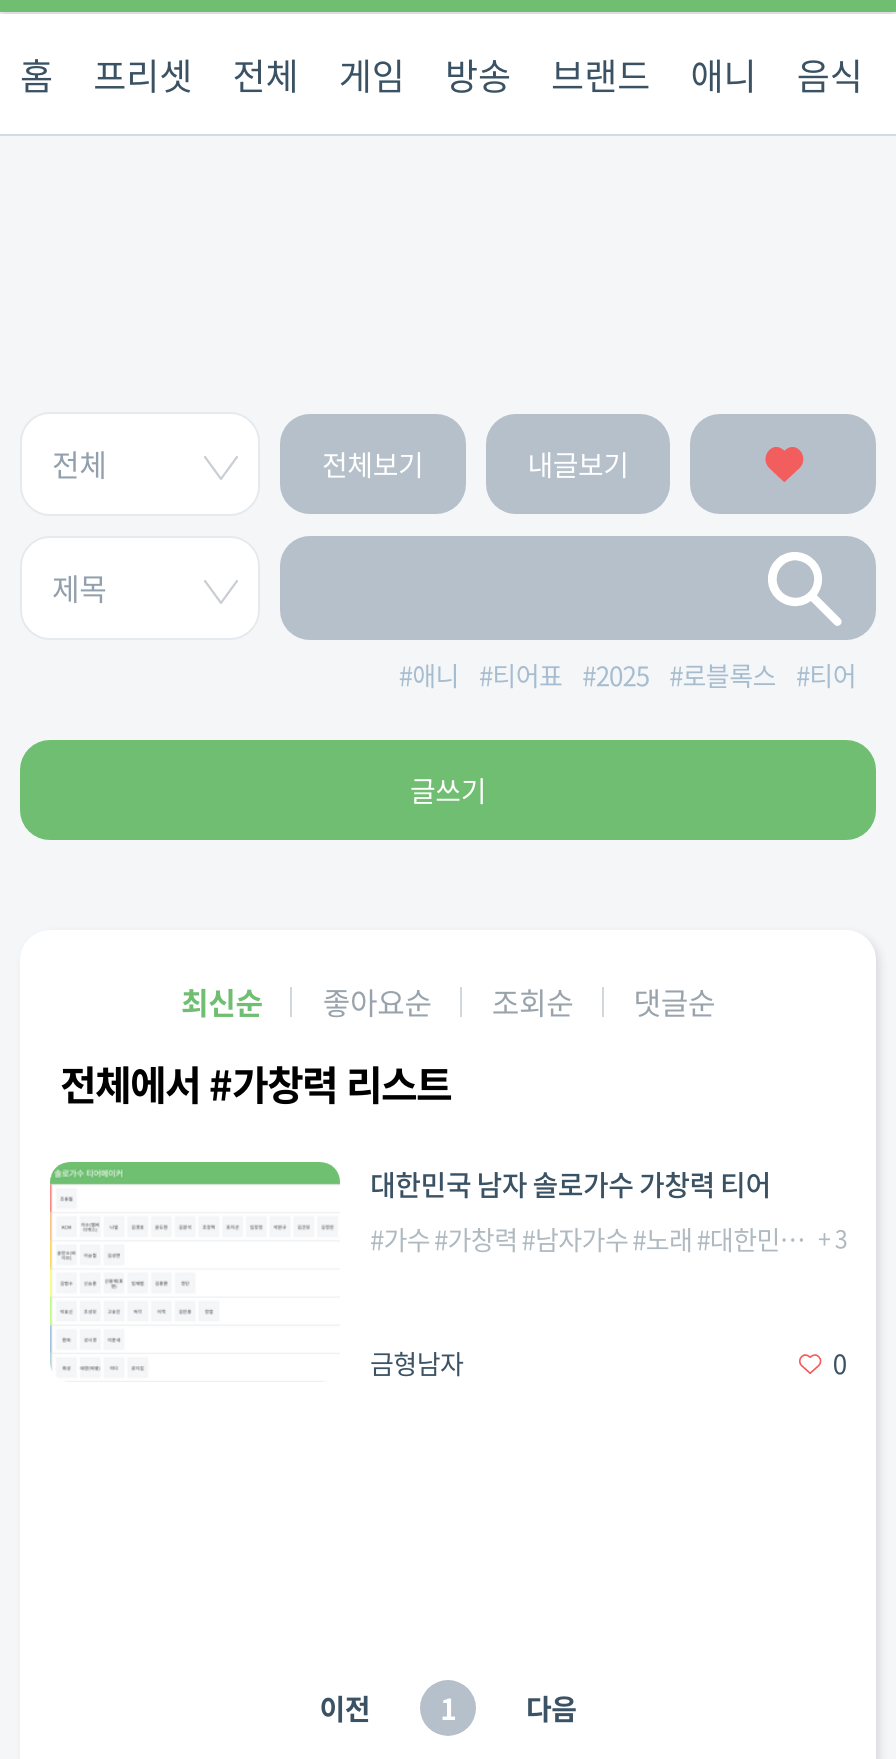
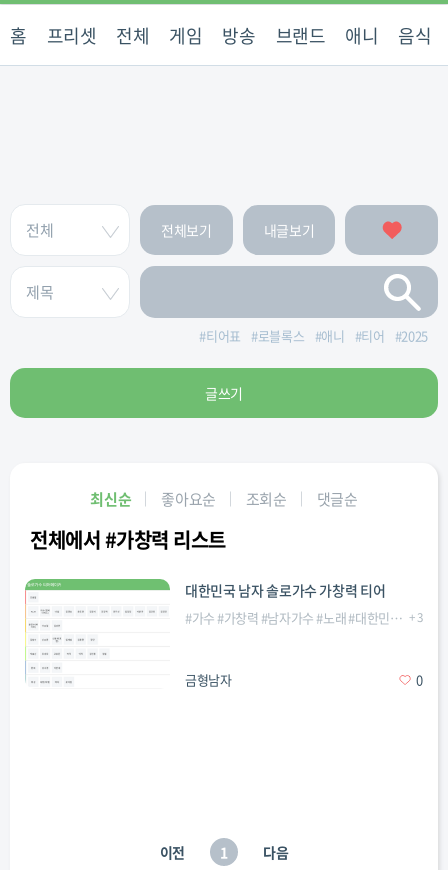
[399,656,856,694] #애니 #티어표 #2025 #로블록스 #티어 -> [199,326,428,345] #티어표 #로블록스 #애니 #티어 #2025

